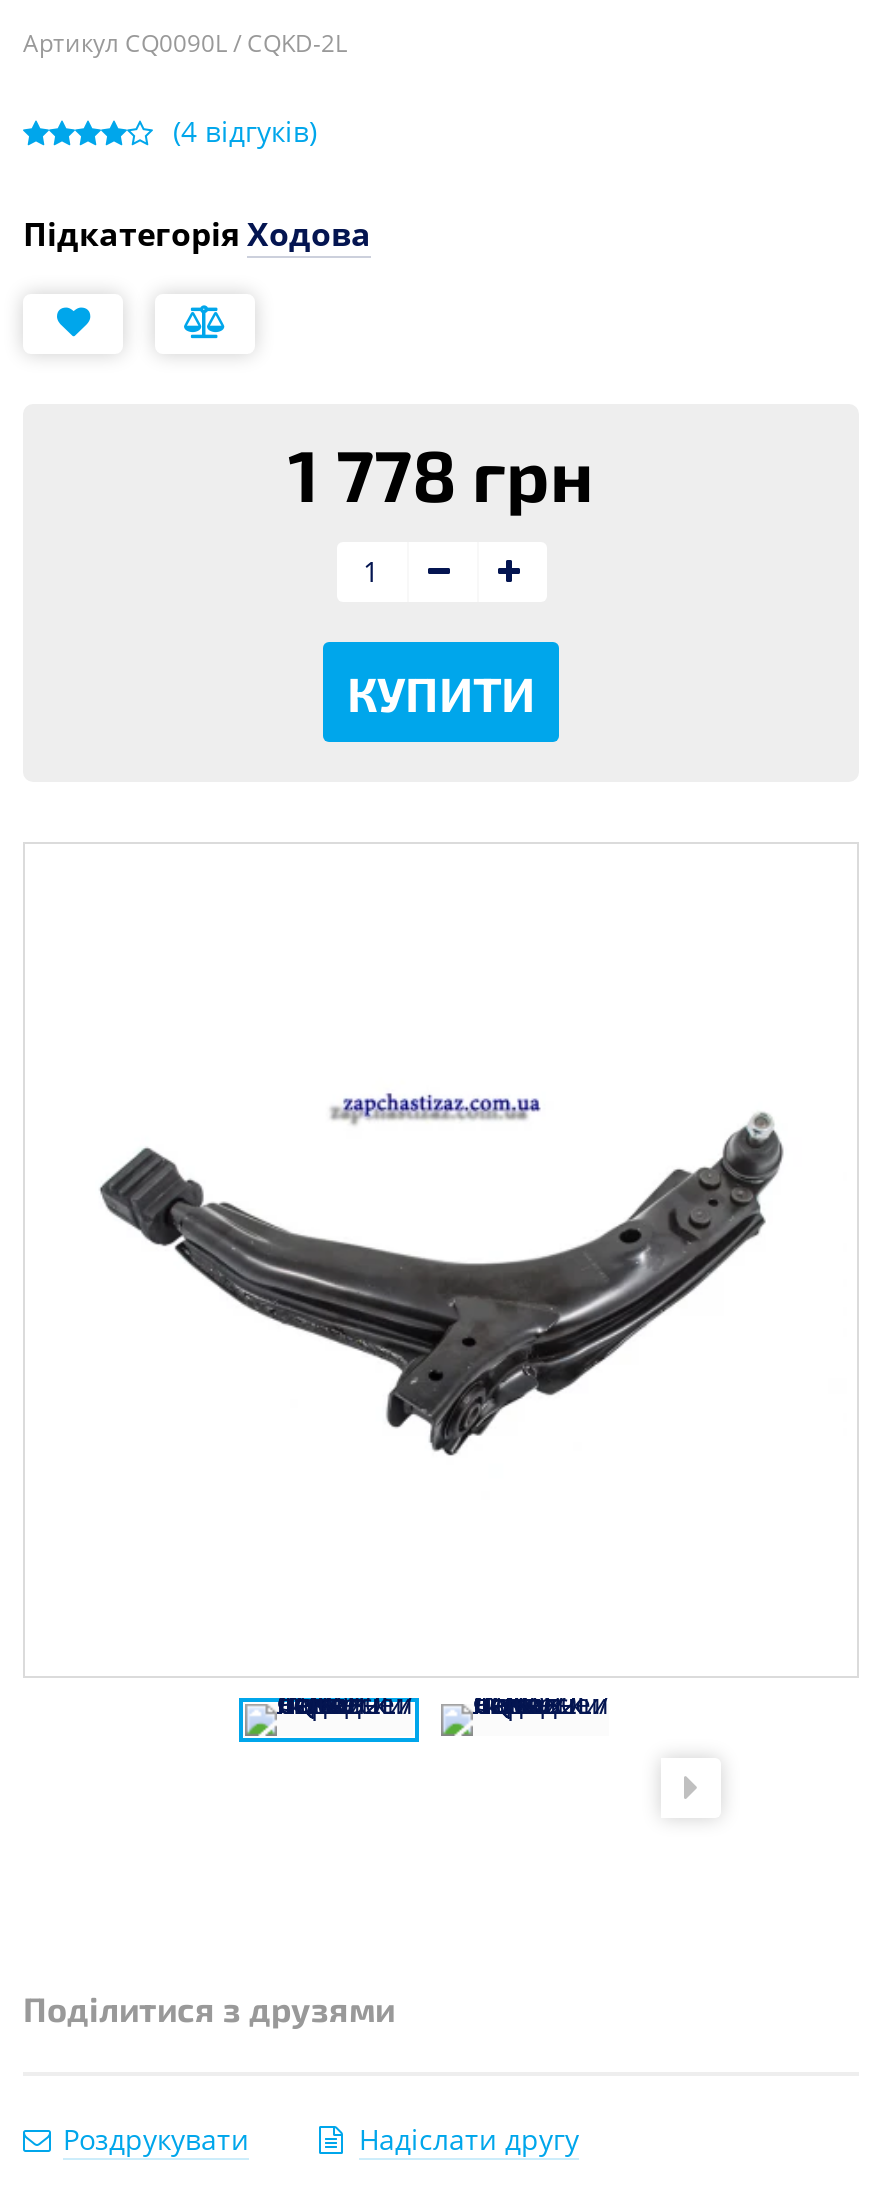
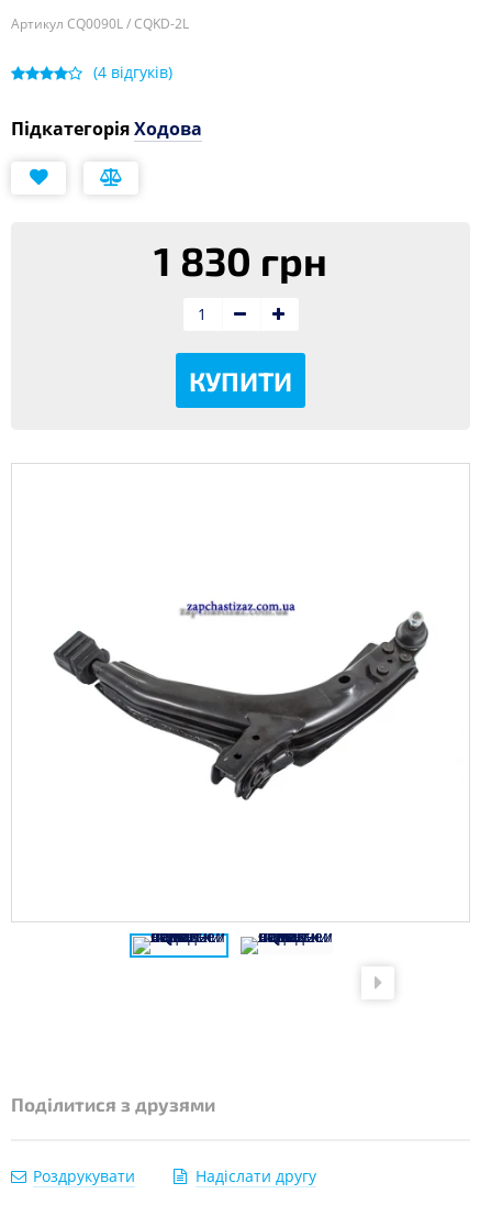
[288,429,594,515] 1 778 грн -> [154,236,327,283] 1 830 грн

